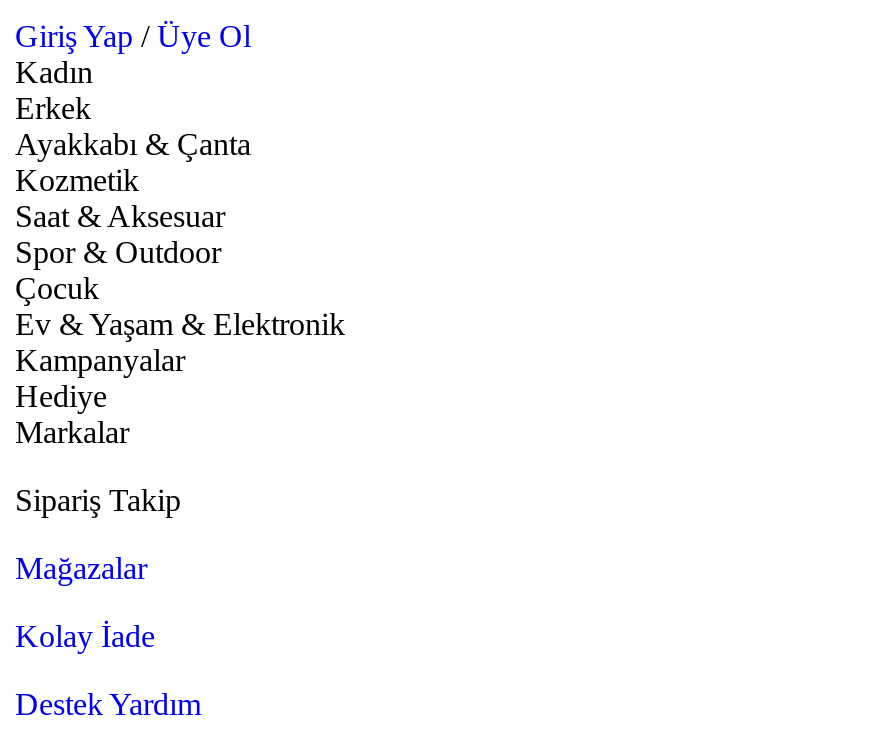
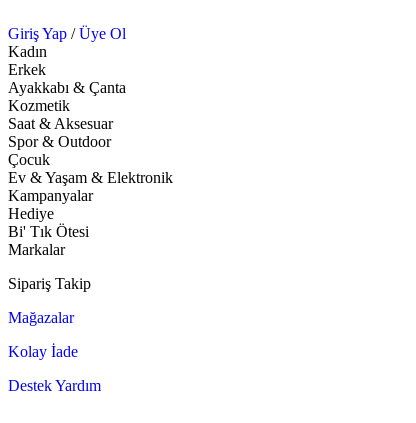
none -> [8,223,89,240] Bi' Tık Ötesi

